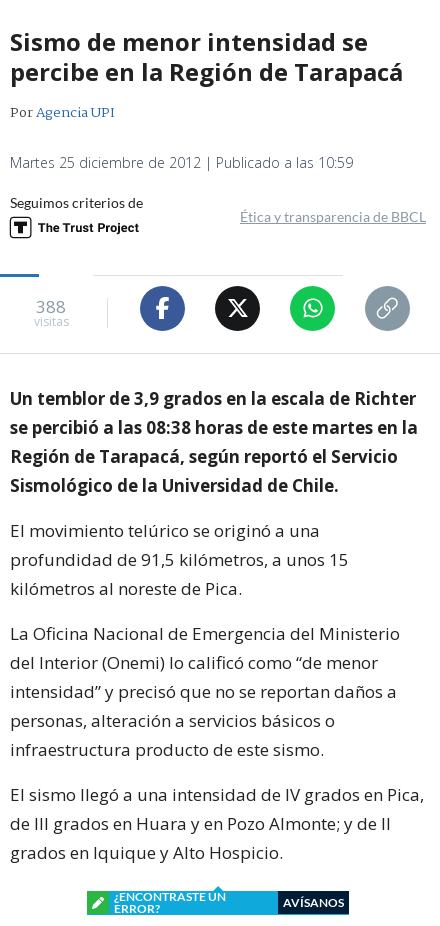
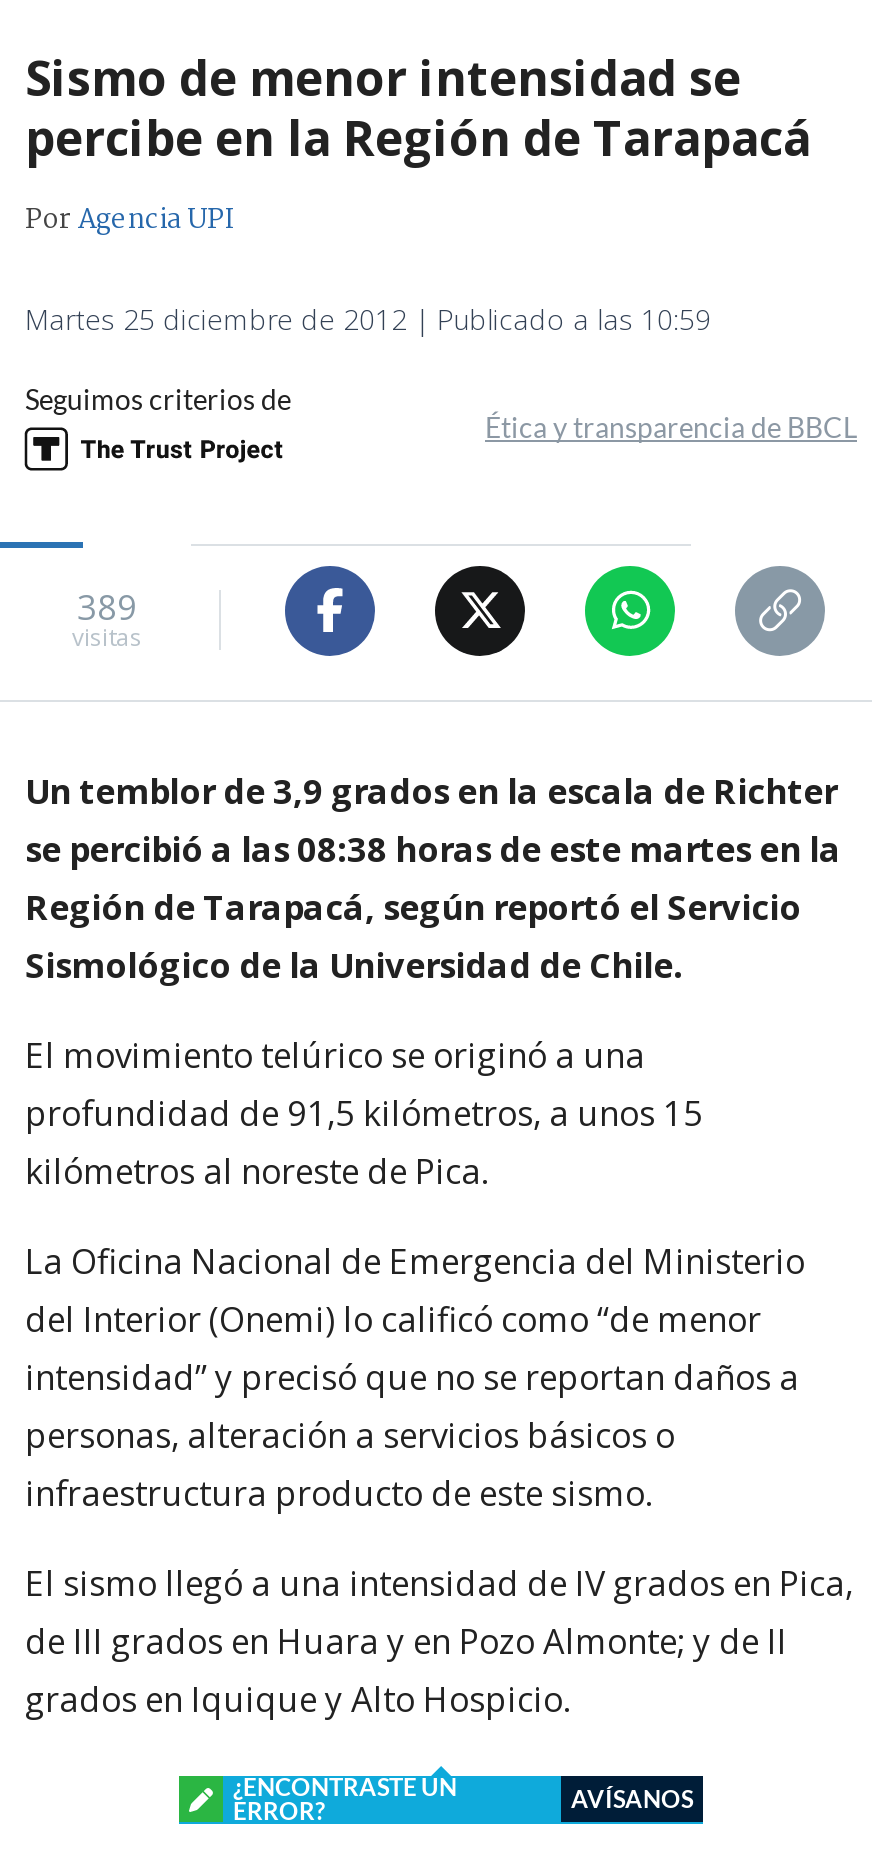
[36,295,66,318] 388 -> [77,585,137,631] 389

